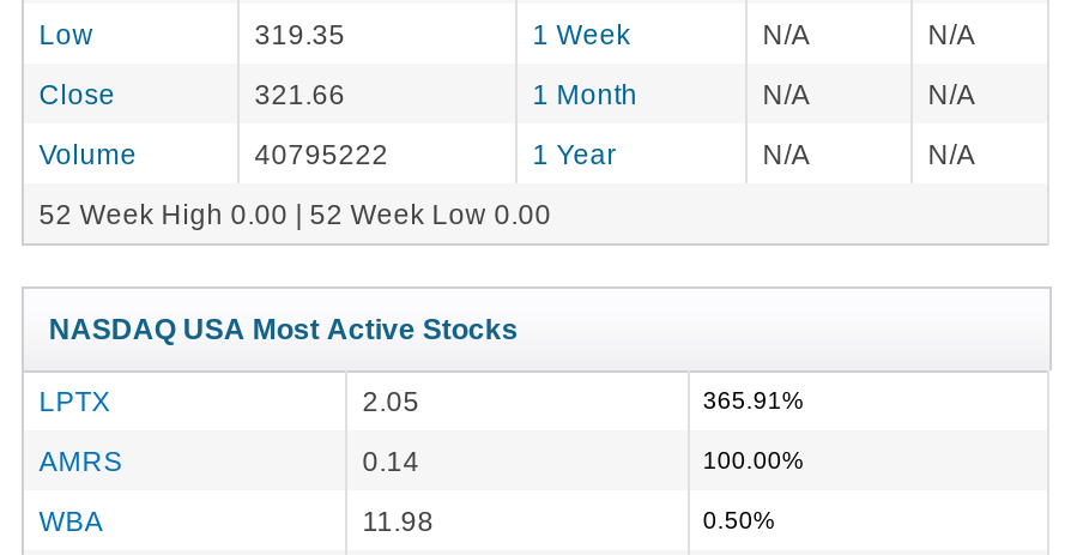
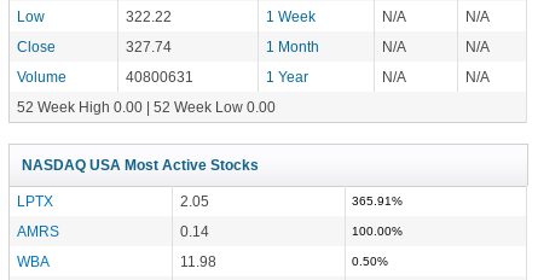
[254,18,345,49] 319.35 -> [126,9,172,24] 322.22
[254,77,345,109] 321.66 -> [126,39,172,55] 327.74
[254,137,389,169] 40795222 -> [126,69,194,85] 40800631

